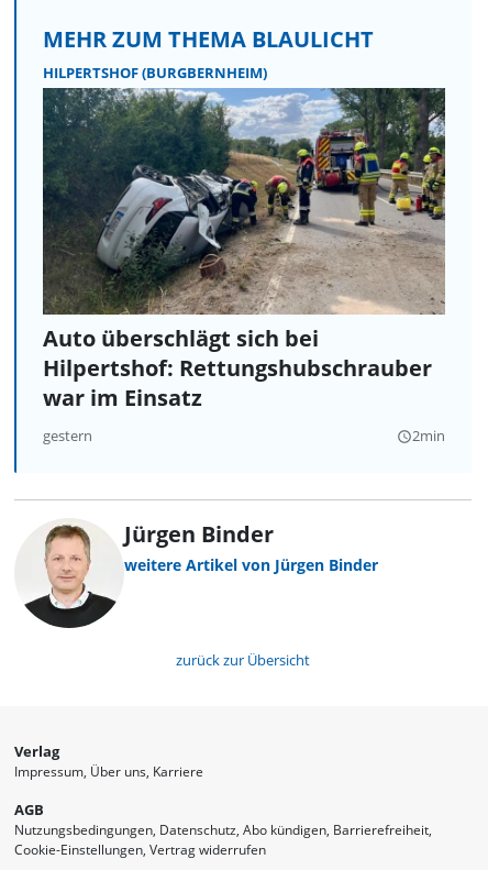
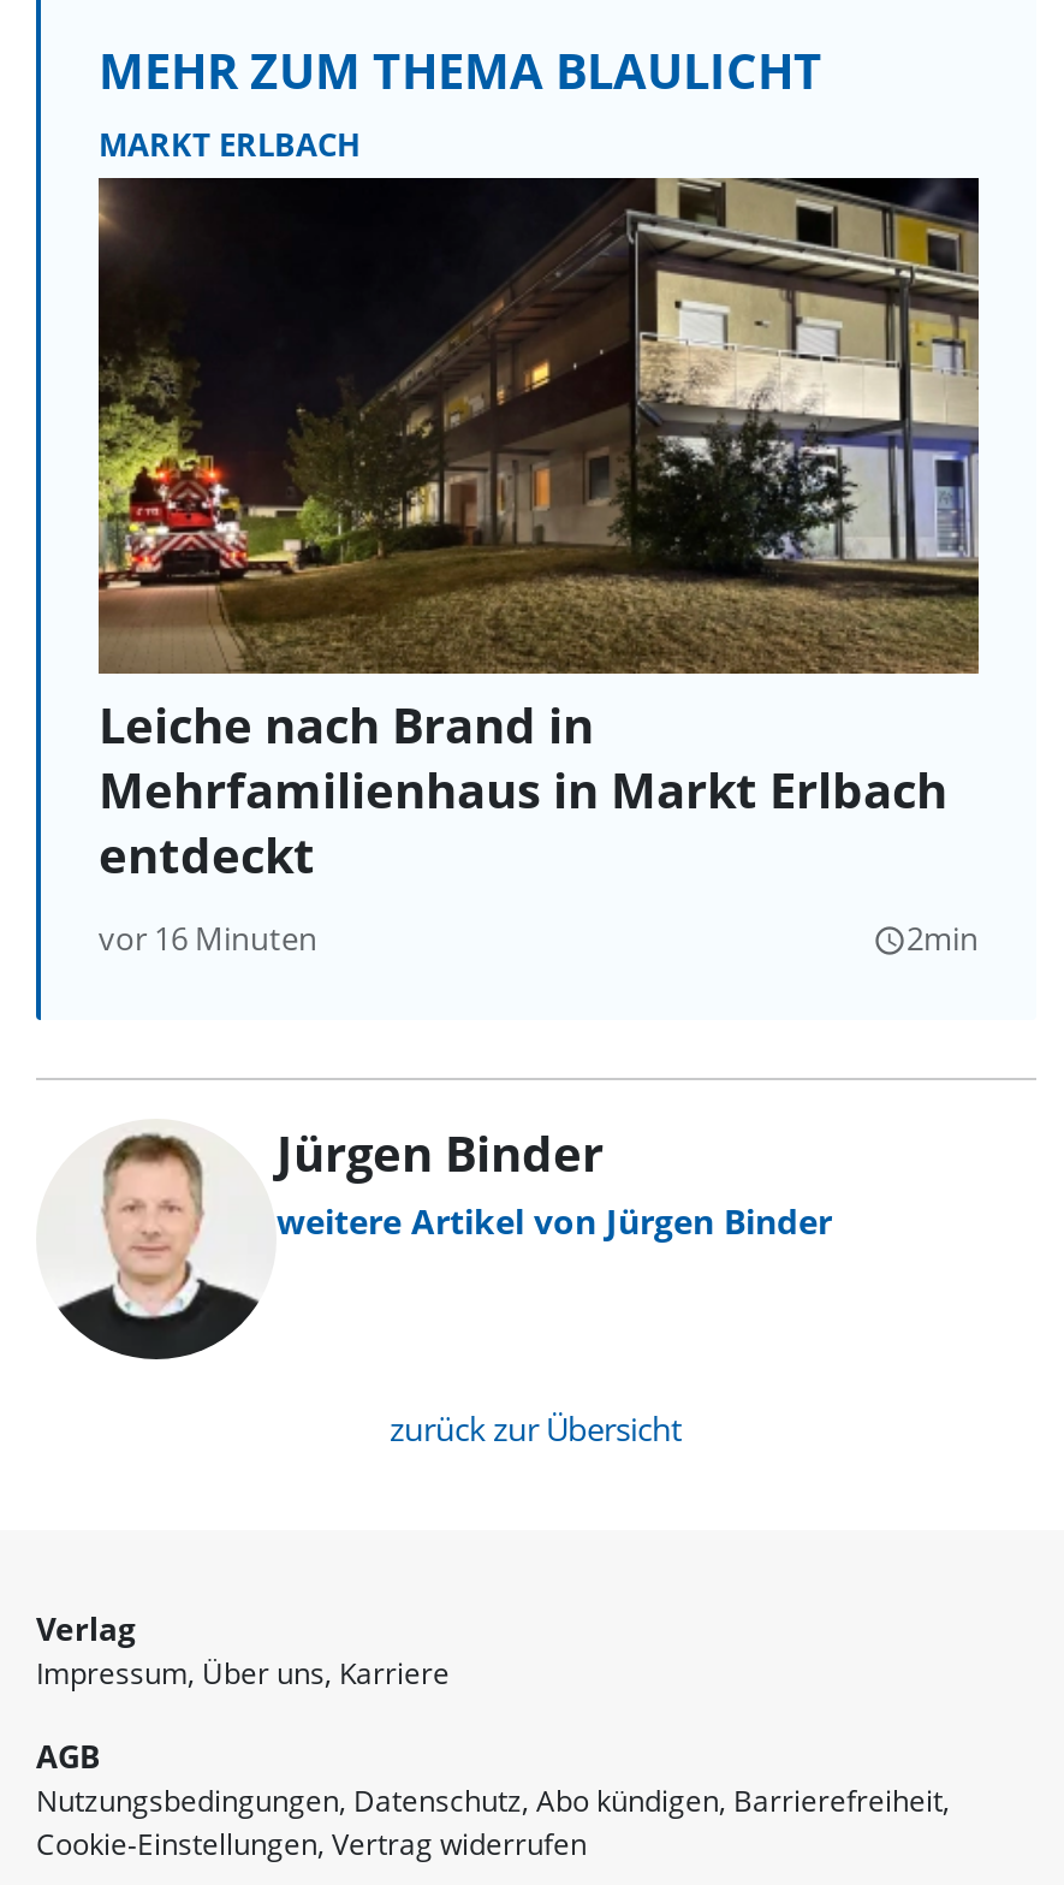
[43,63,267,83] HILPERTSHOF (BURGBERNHEIM) -> [99,123,361,166] MARKT ERLBACH
[42,87,446,446] [image] | Auto überschlägt sich bei | Hilpertshof: Rettungshubschrauber | war im Einsatz | gestern -> [96,176,979,960] [image] | Leiche nach Brand in | Mehrfamilienhaus in Markt Erlbach | entdeckt | vor 16 Minuten

